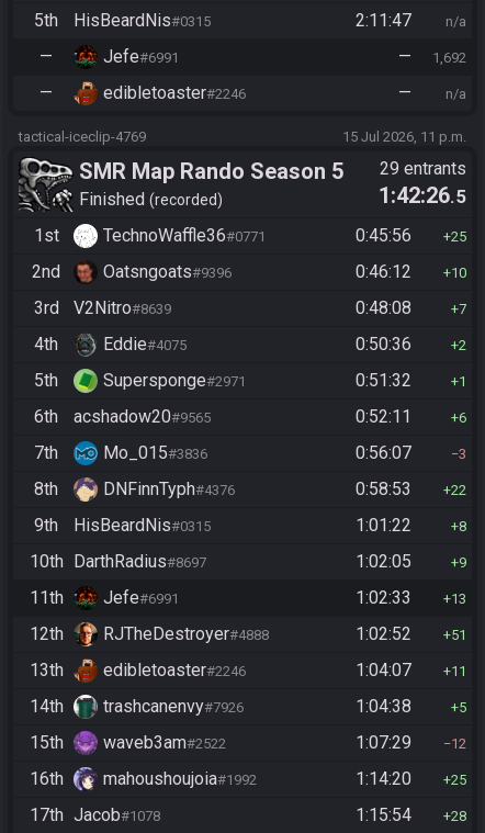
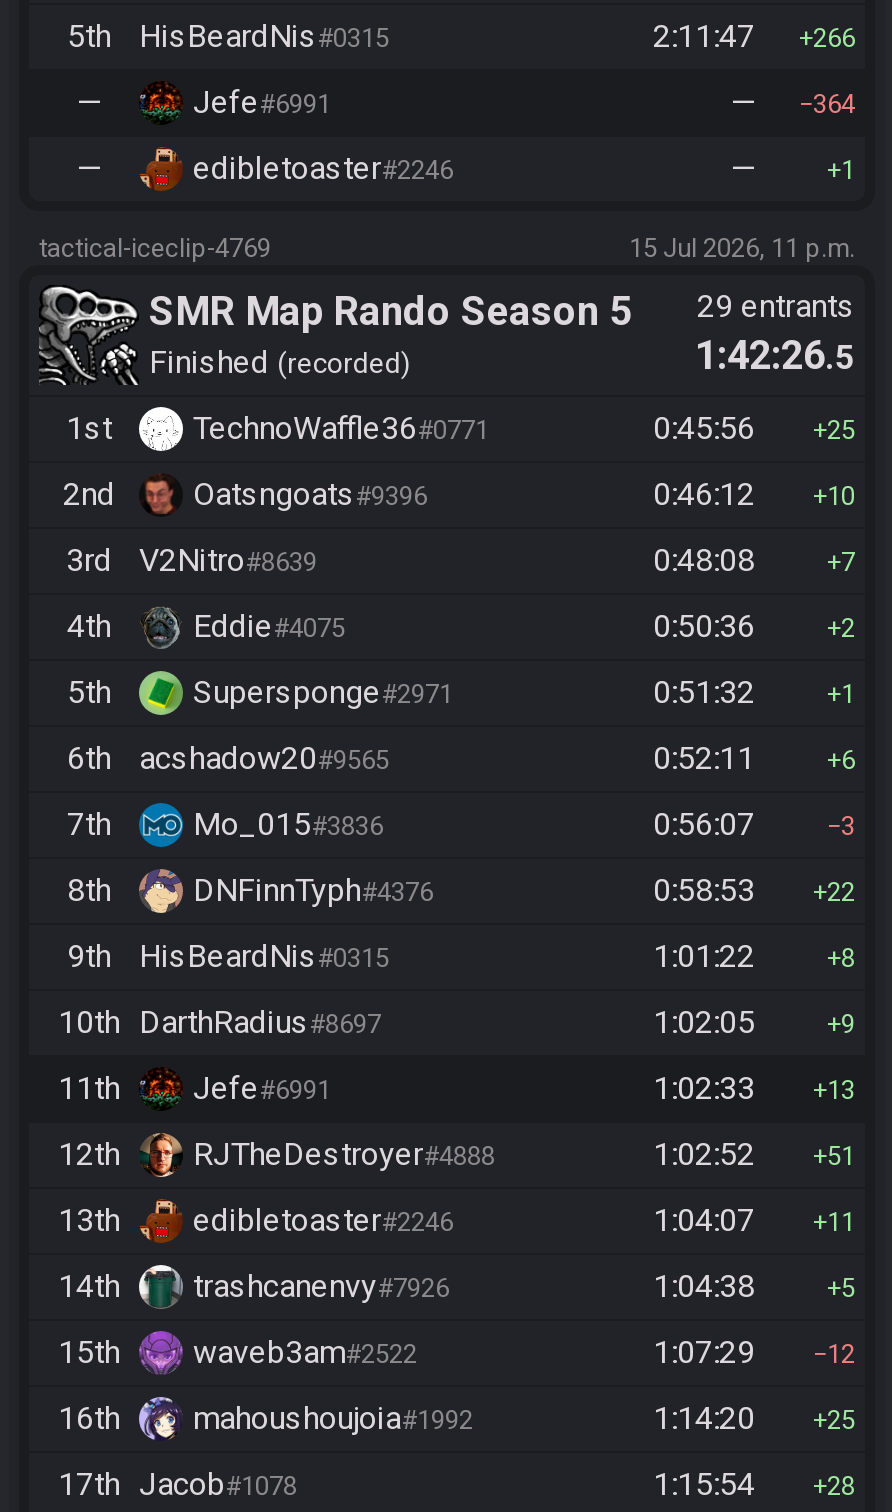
[445,13,466,29] n/a -> [813,22,855,52] 266
[432,49,466,65] 1,692 -> [813,88,855,118] 364
[445,85,466,102] n/a -> [841,154,855,184] 1

